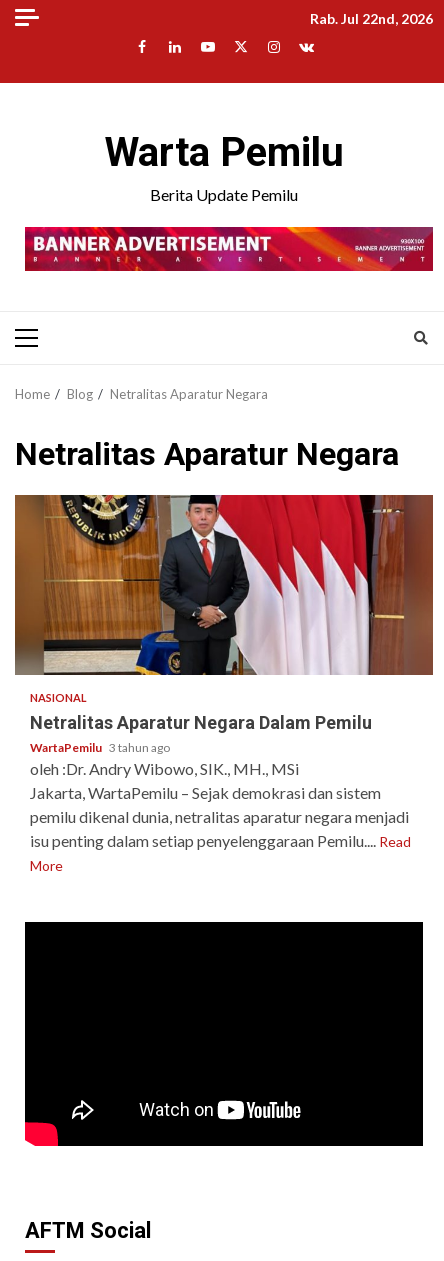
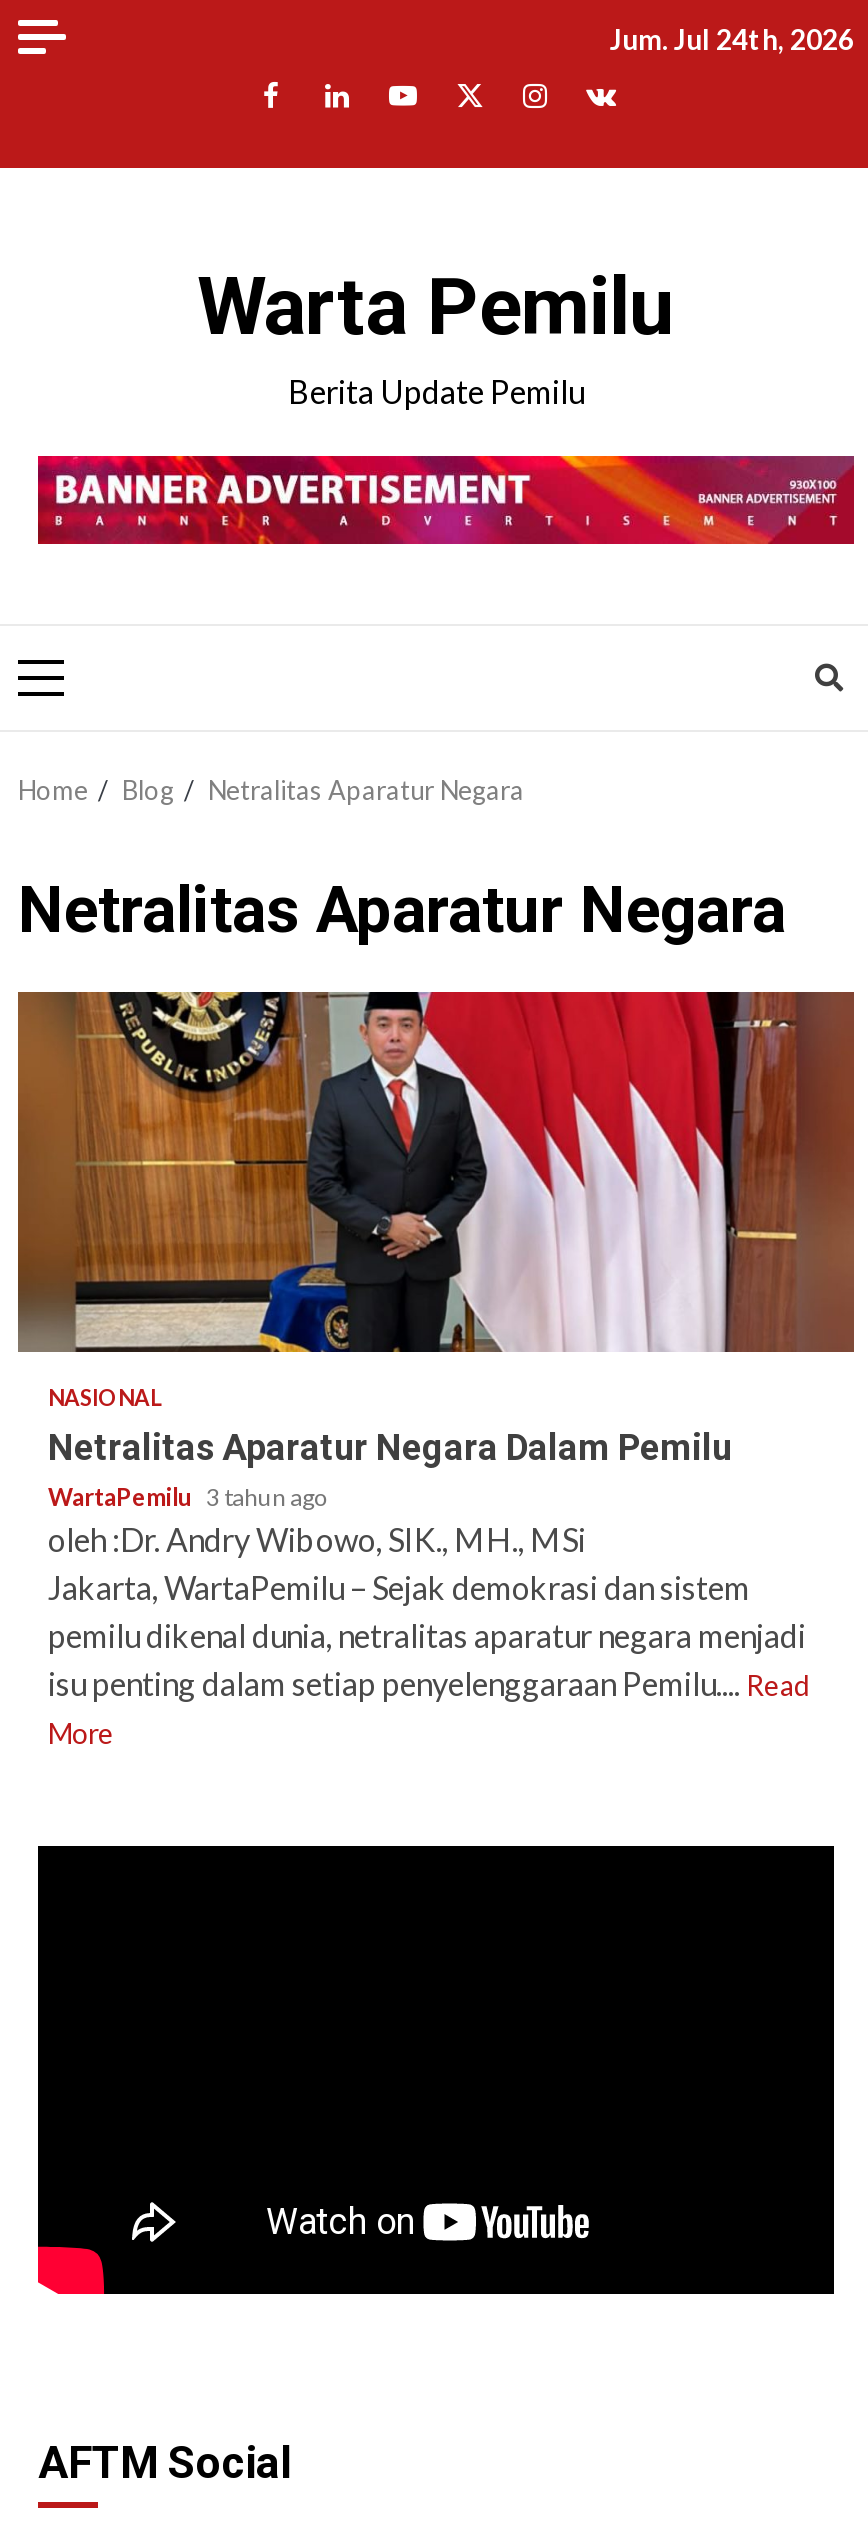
[310,9,433,26] Rab. Jul 22nd, 2026 -> [610,21,854,55] Jum. Jul 24th, 2026

